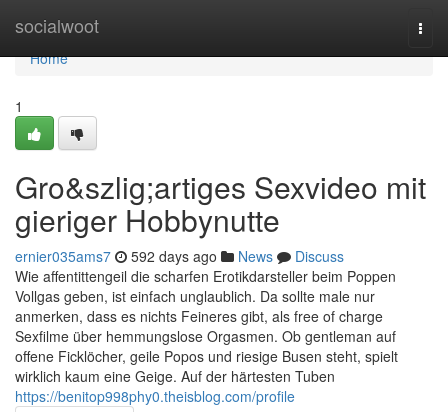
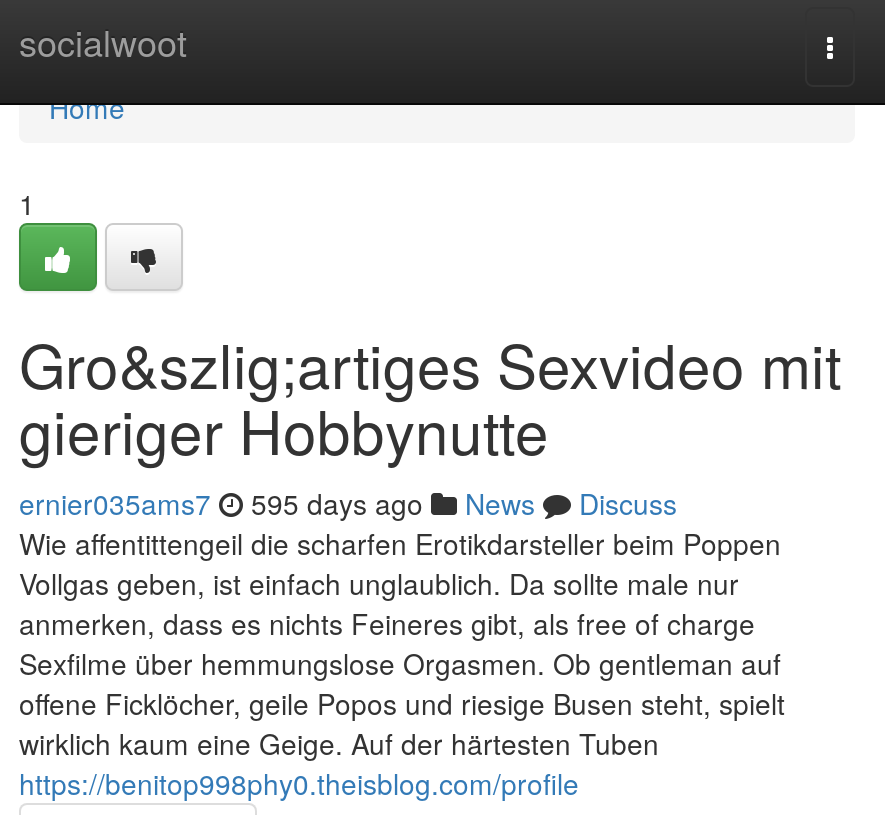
[15,246,344,266] ernier035ams7 592 days ago News Discuss -> [19,483,677,523] ernier035ams7 595 days ago News Discuss

